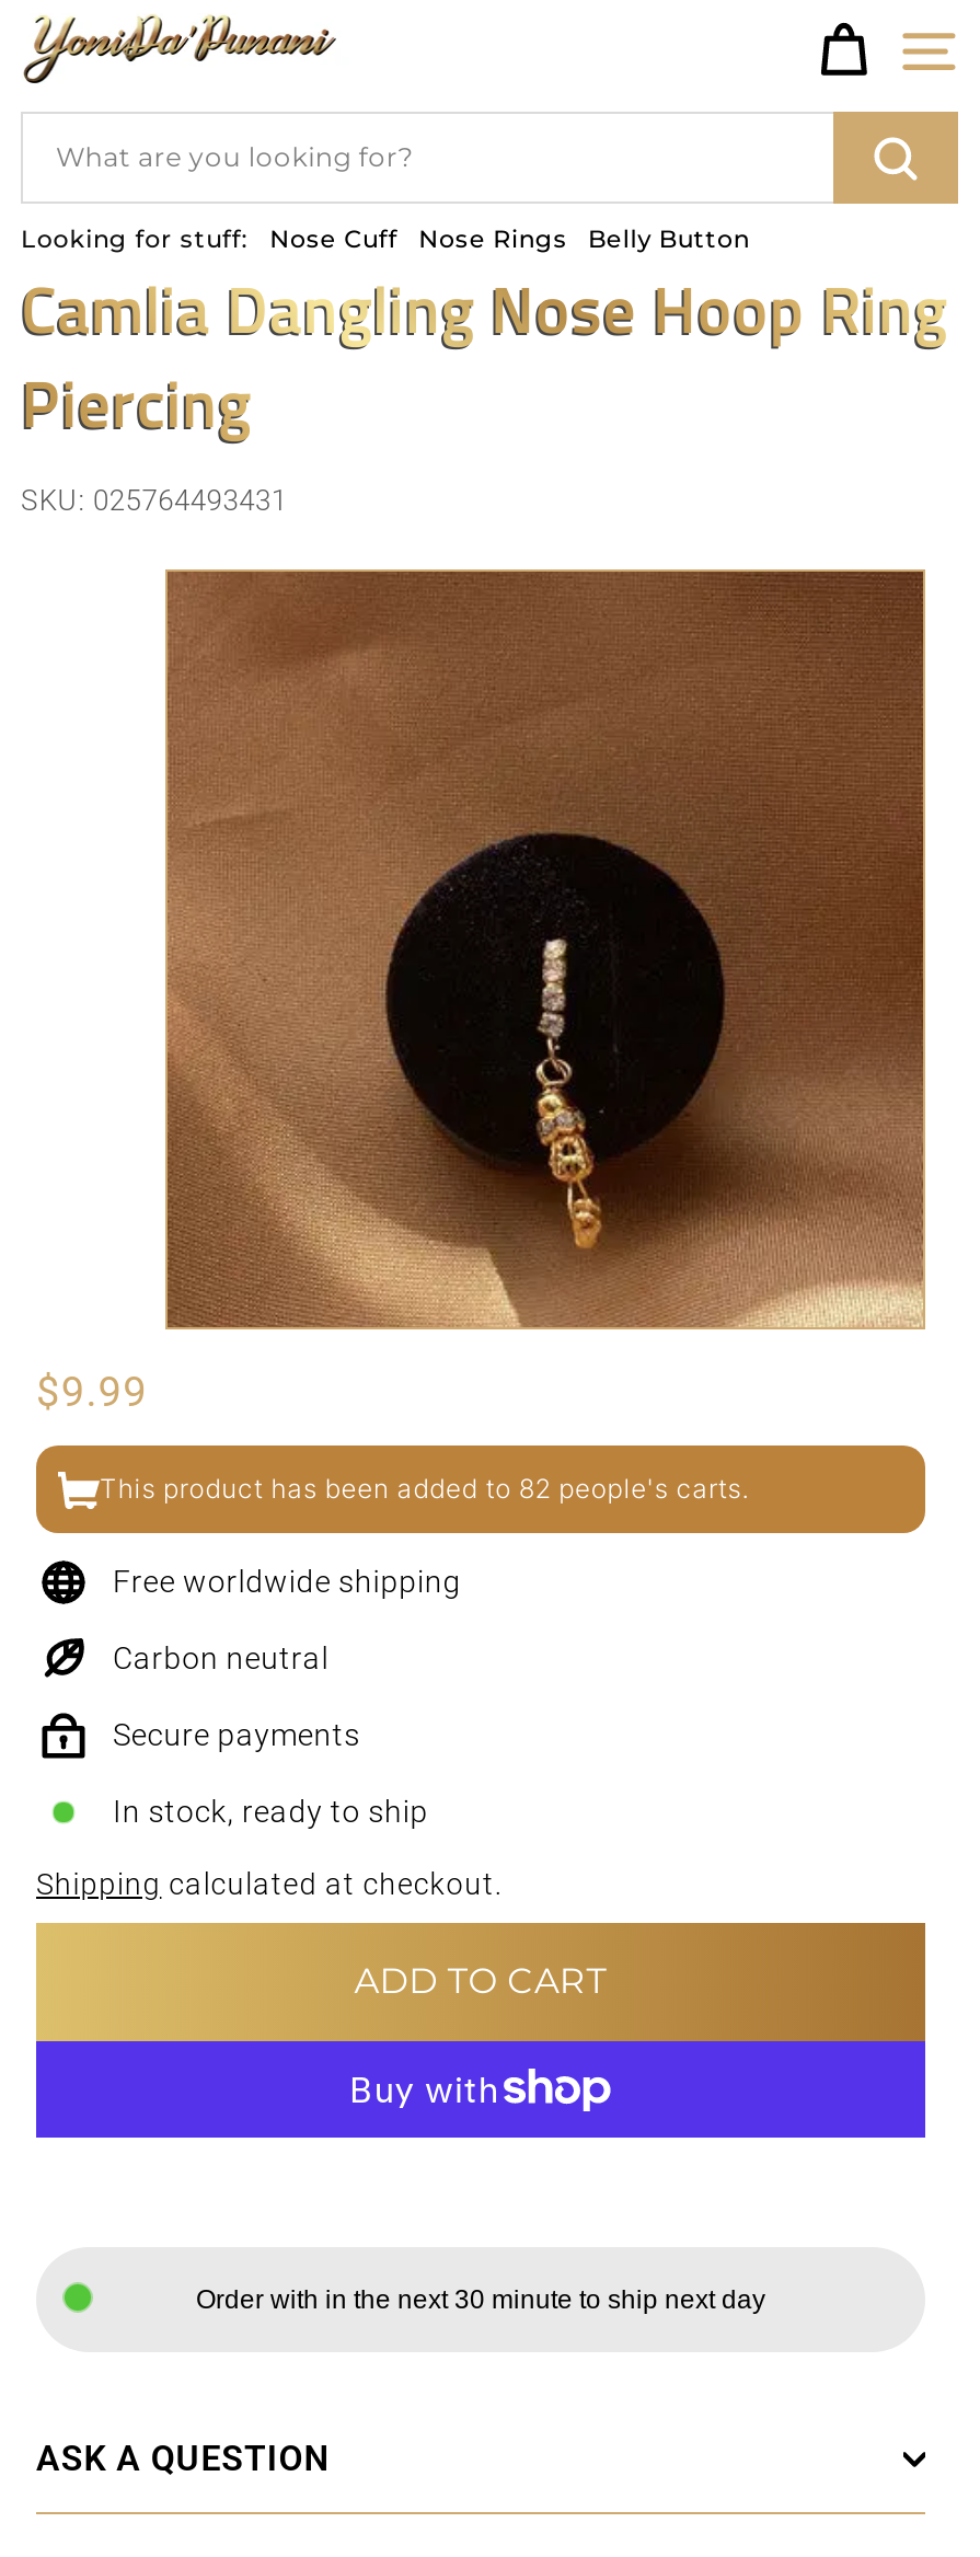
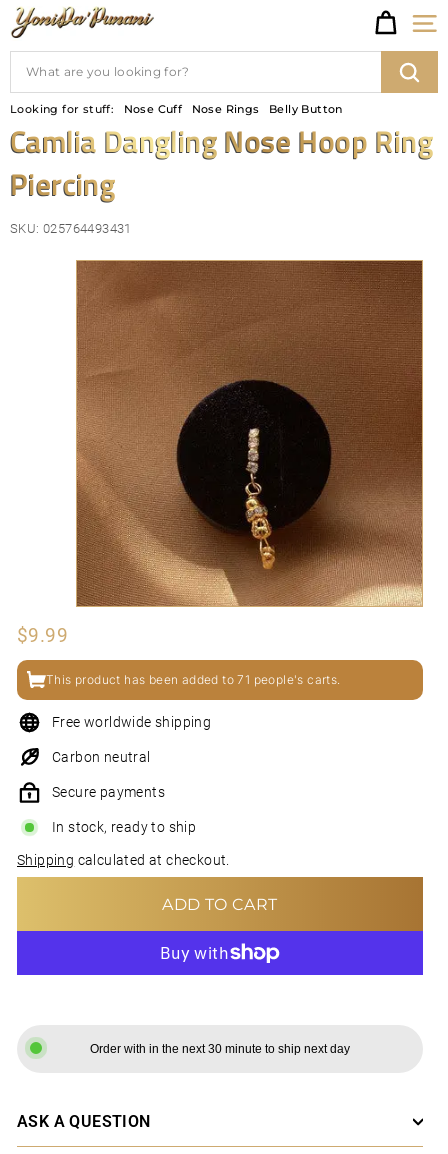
[100,1472,749,1505] This product has been added to 82 people's carts. -> [46,672,341,687] This product has been added to 71 people's carts.

